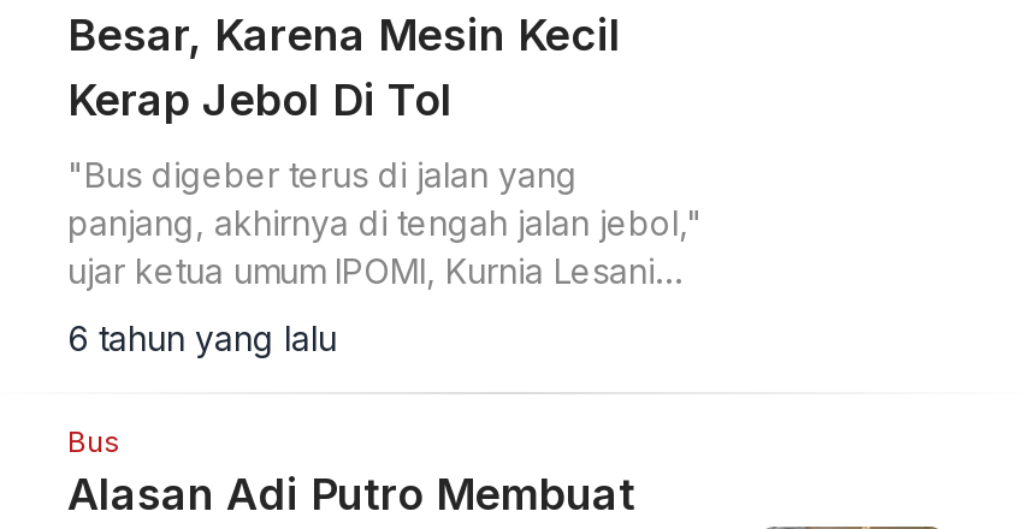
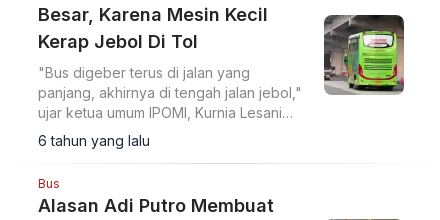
none -> [323,14,405,96] [image]

